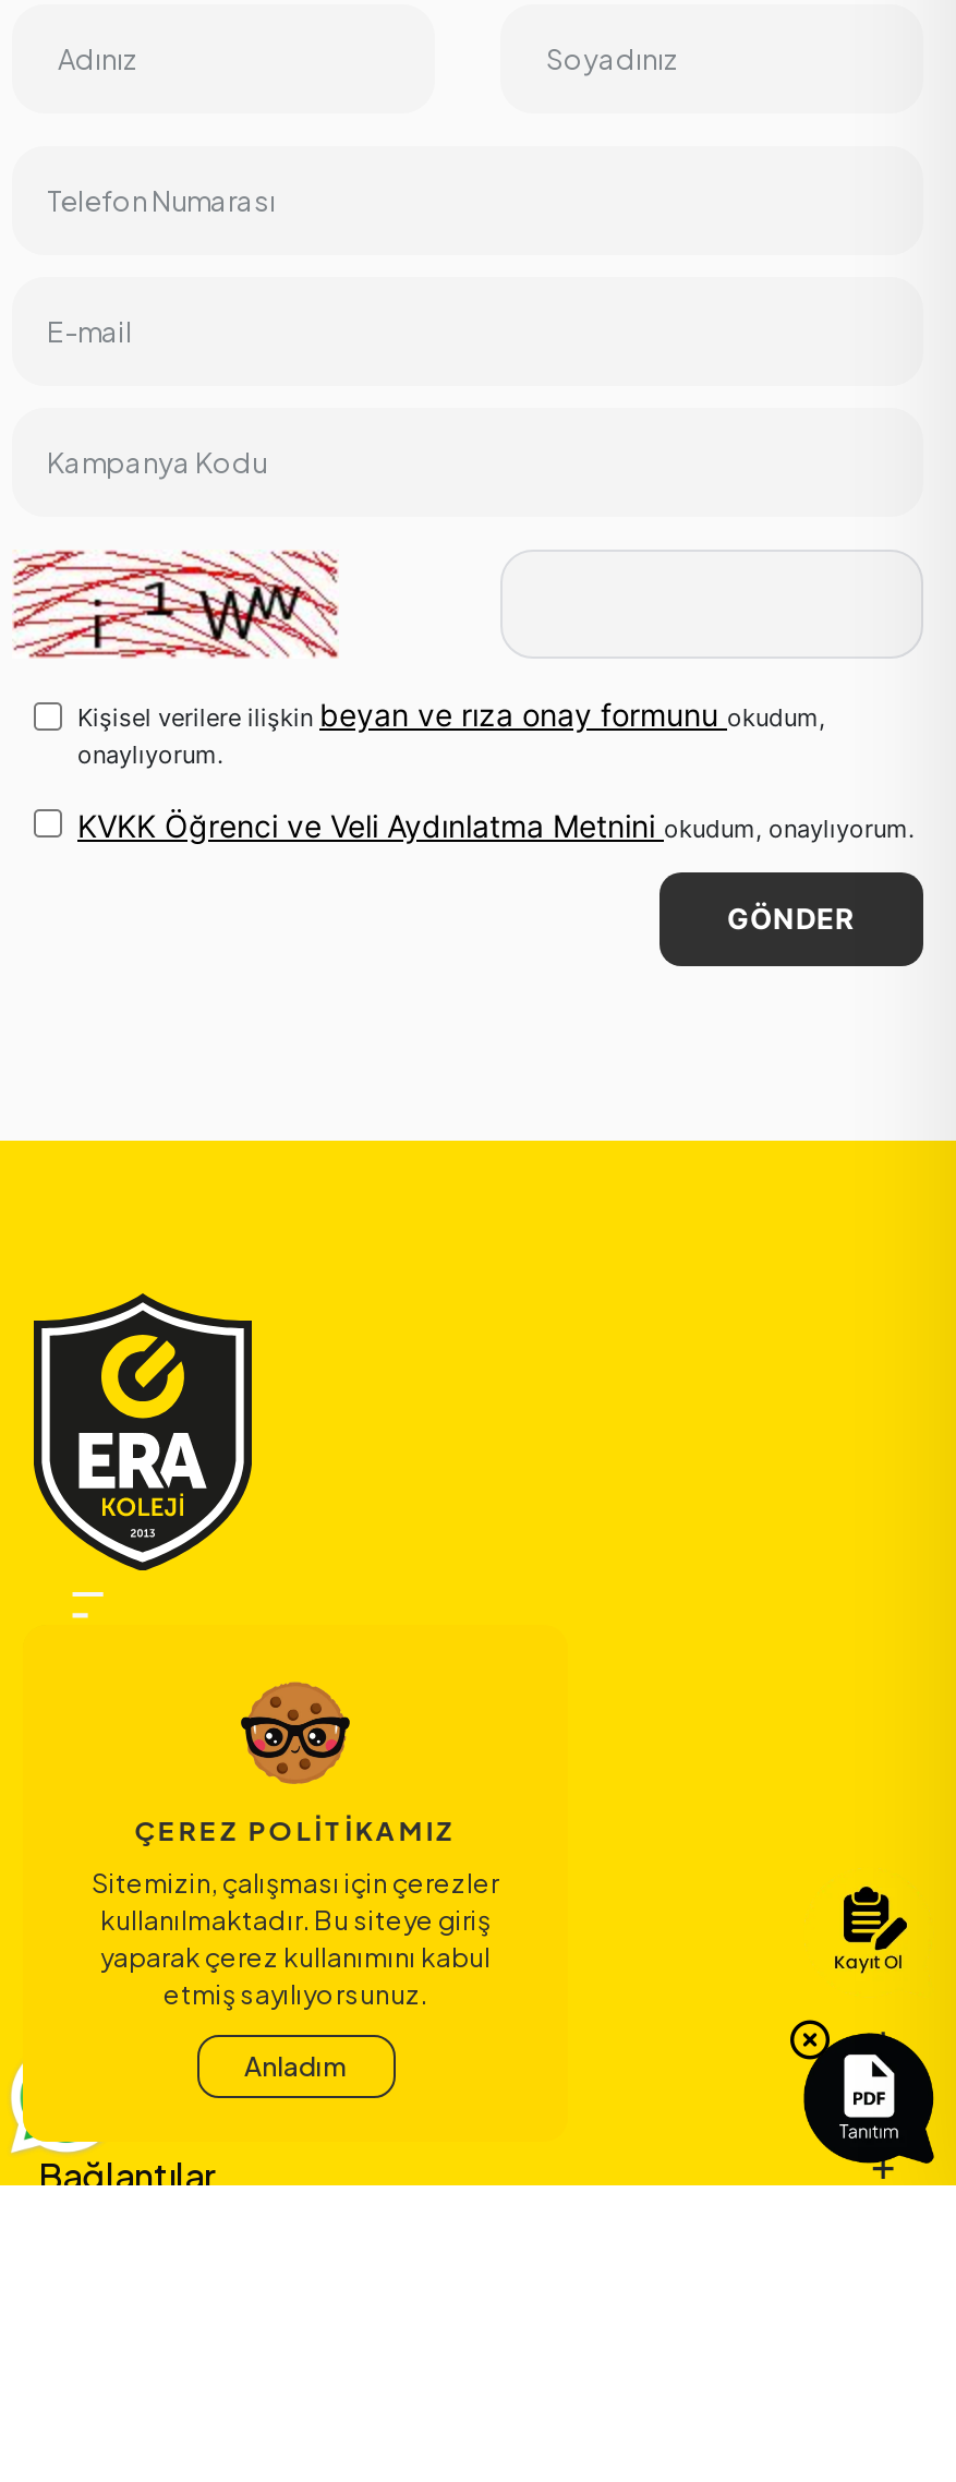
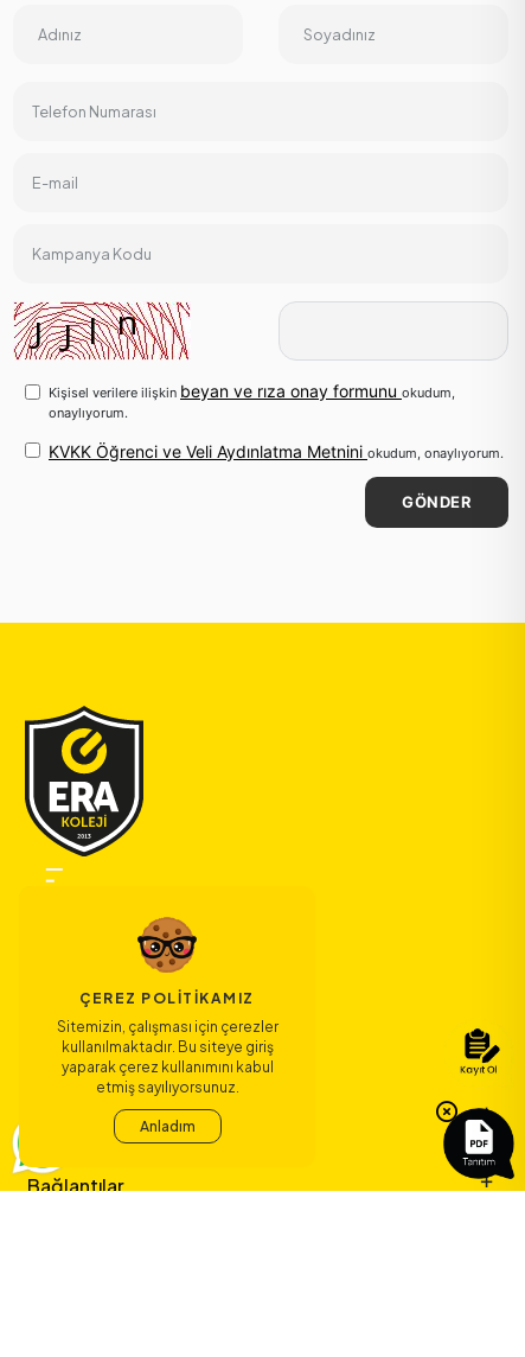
[12,550,339,659] [image] -> [13,301,190,361] [image]

